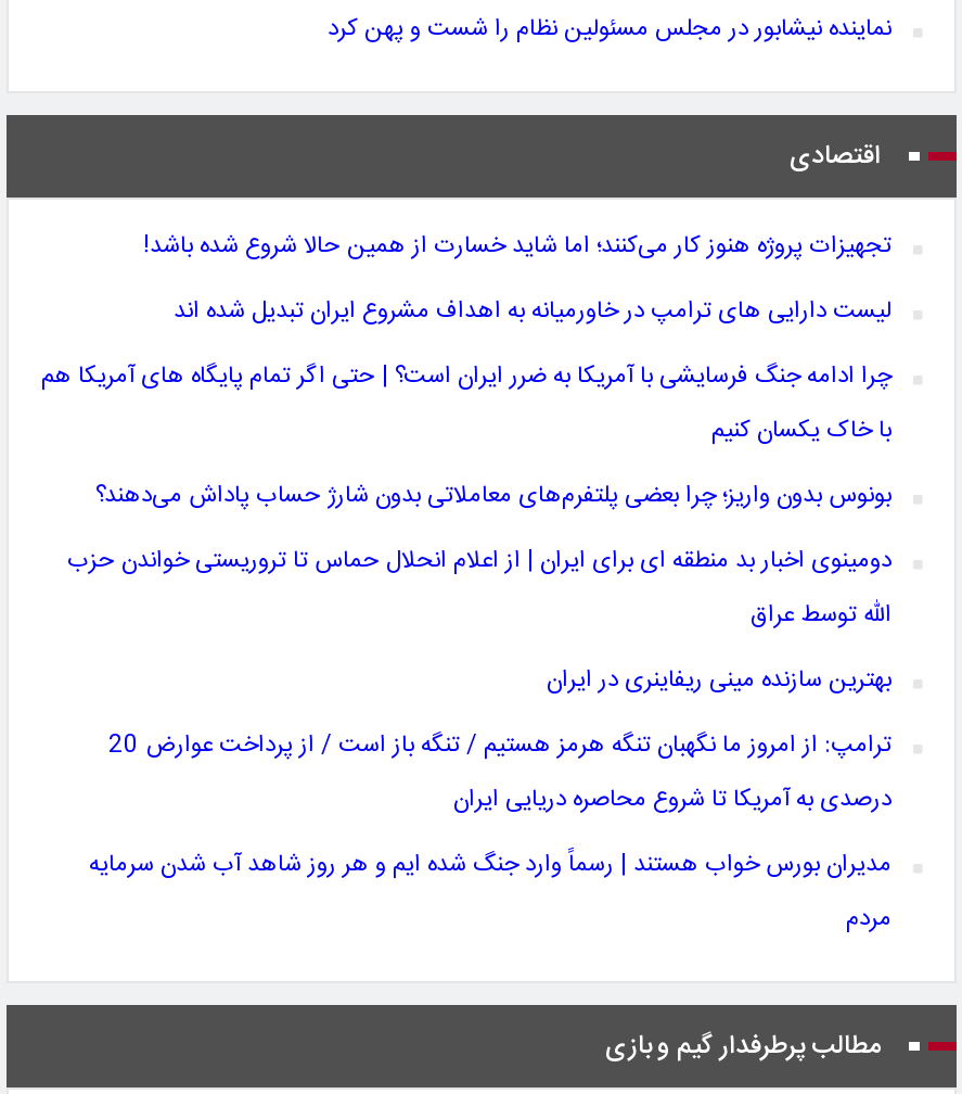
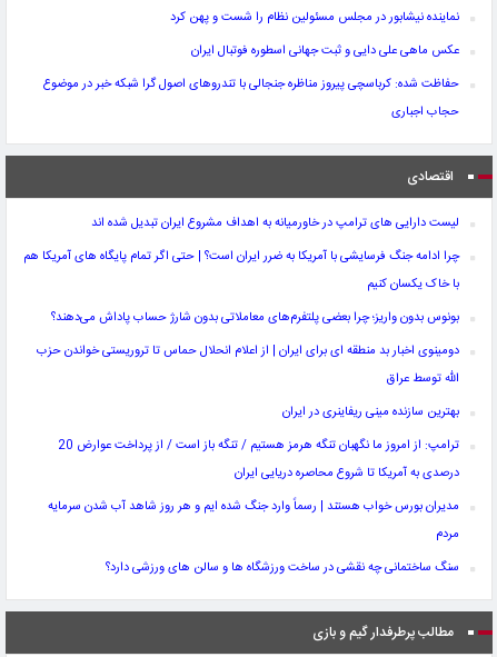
none -> [43,41,459,122] عکس ماهی علی دایی و ثبت جهانی اسطوره فوتبال ایران | حفاظت شده: کرباسچی پیروز مناظره جنجالی با تندروهای اصول گرا شبکه خبر در موضوع | حجاب اجباری
[143,228,892,267] تجهیزات پروژه هنوز کار می‌کنند؛ اما شاید خسارت از همین حالا شروع شده باشد! -> none
none -> [106,558,459,578] سنگ ساختمانی چه نقشی در ساخت ورزشگاه‌ ها و سالن‌ های ورزشی دارد؟

